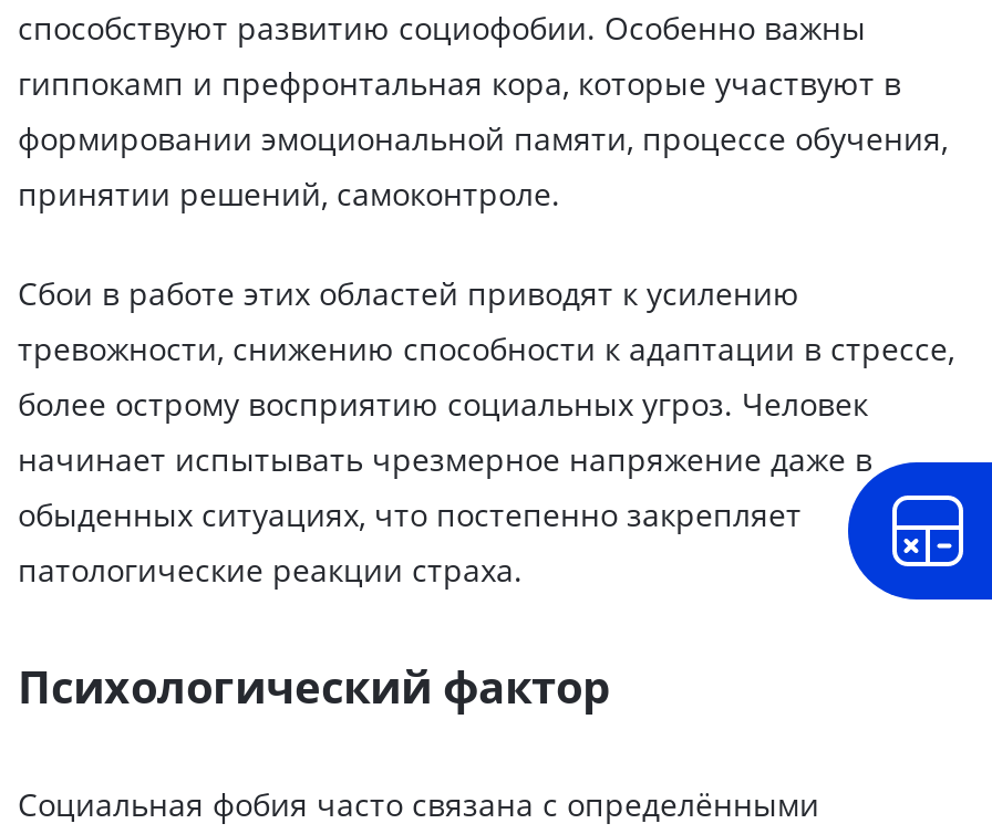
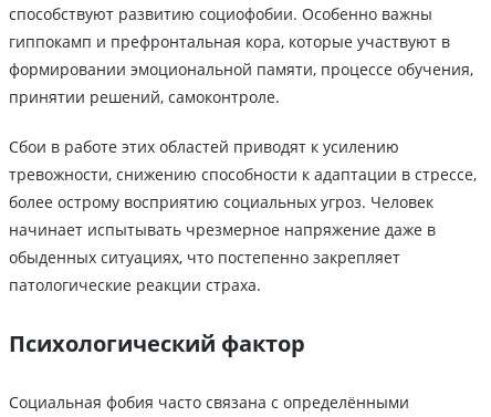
[846,460,985,602] [image] -> none

